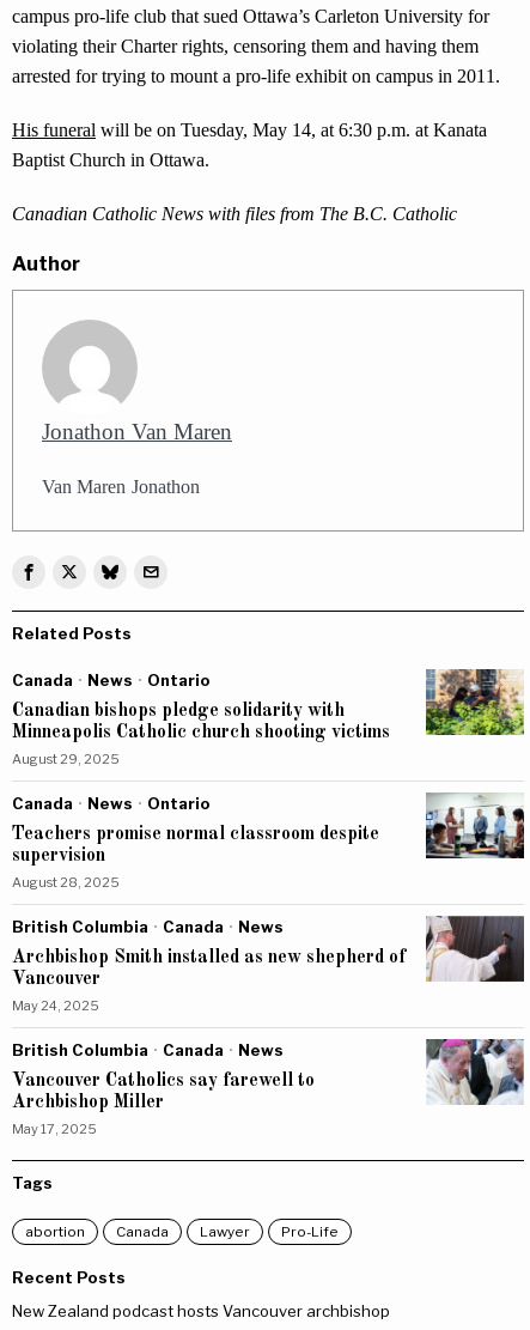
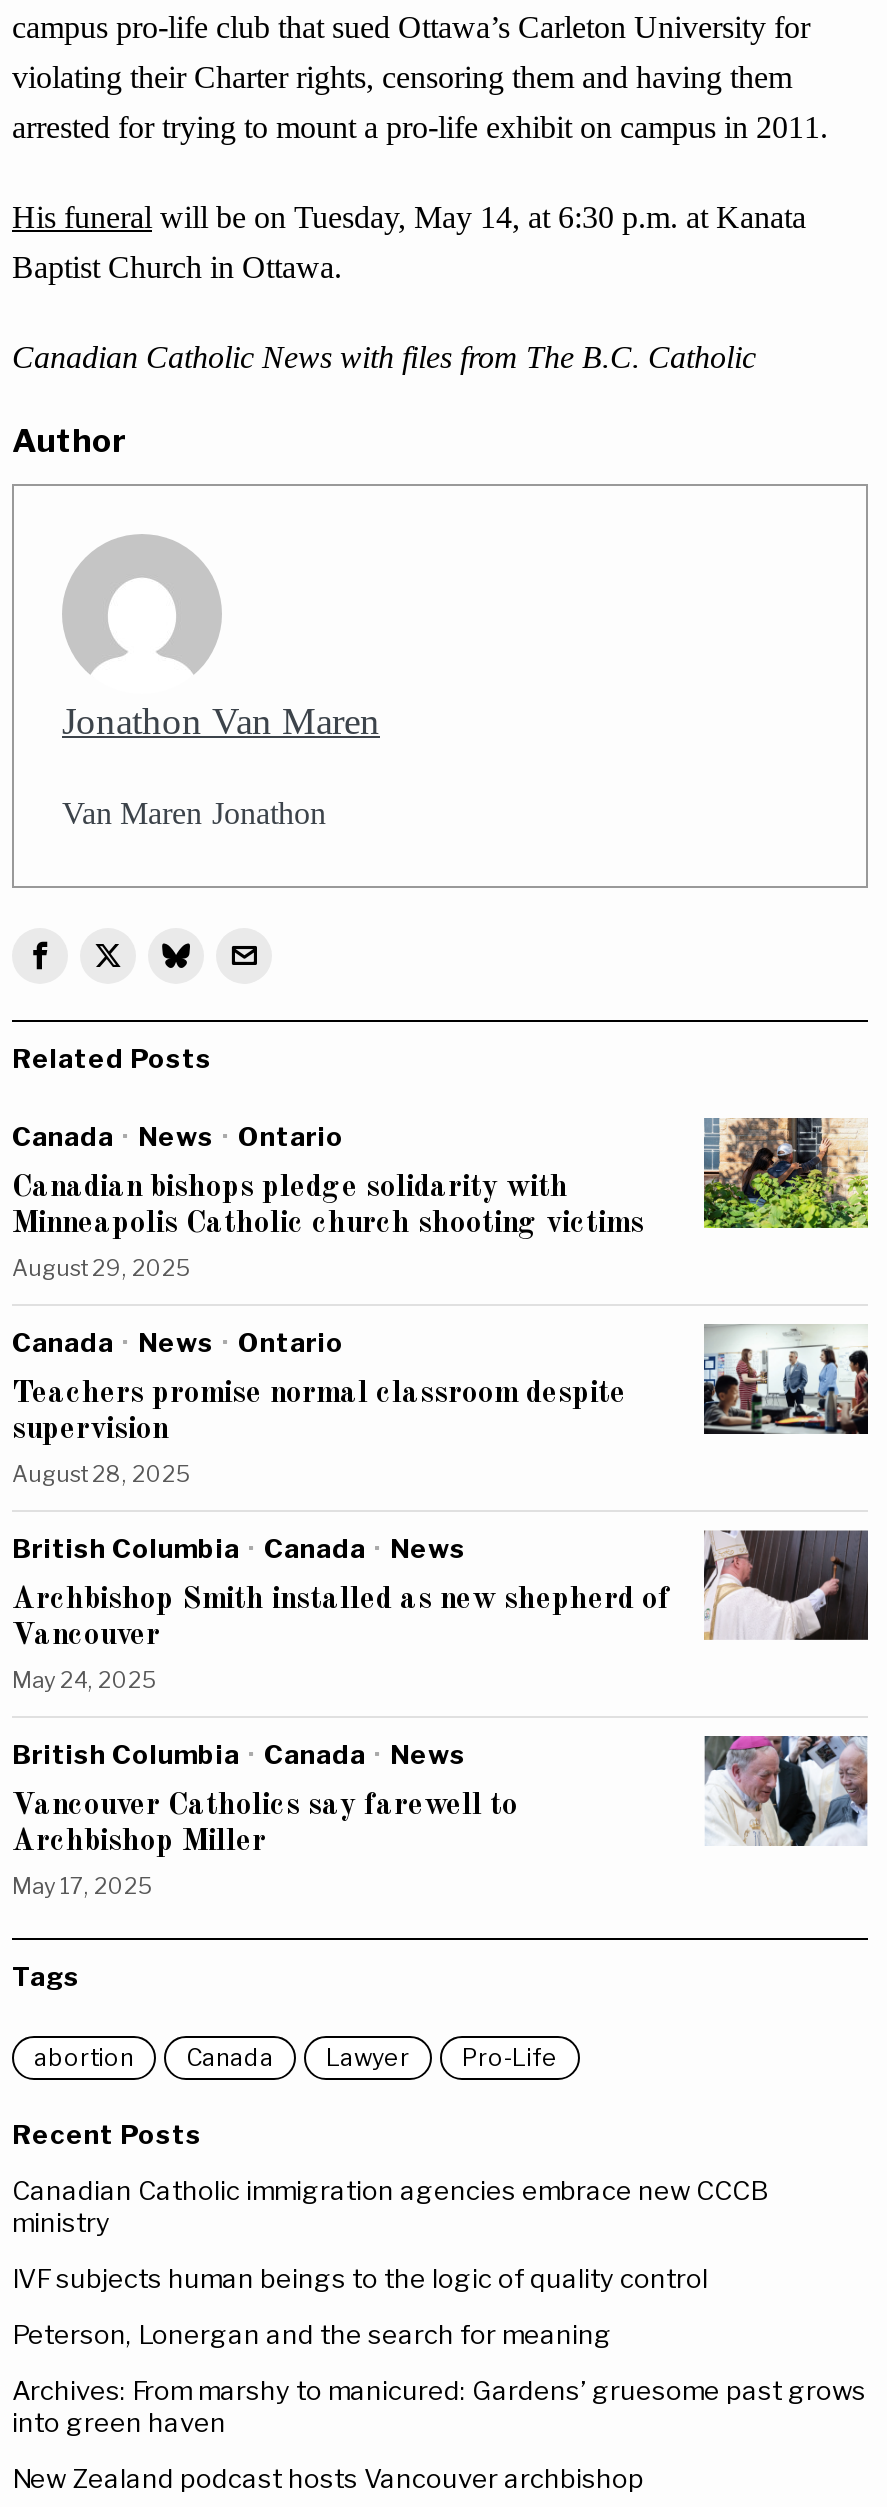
none -> [12,2174,866,2438] Canadian Catholic immigration agencies embrace new CCCB | ministry | IVF subjects human beings to the logic of quality control | Peterson, Lonergan and the search for meaning | Archives: From marshy to manicured: Gardens’ gruesome past grows | into green haven

